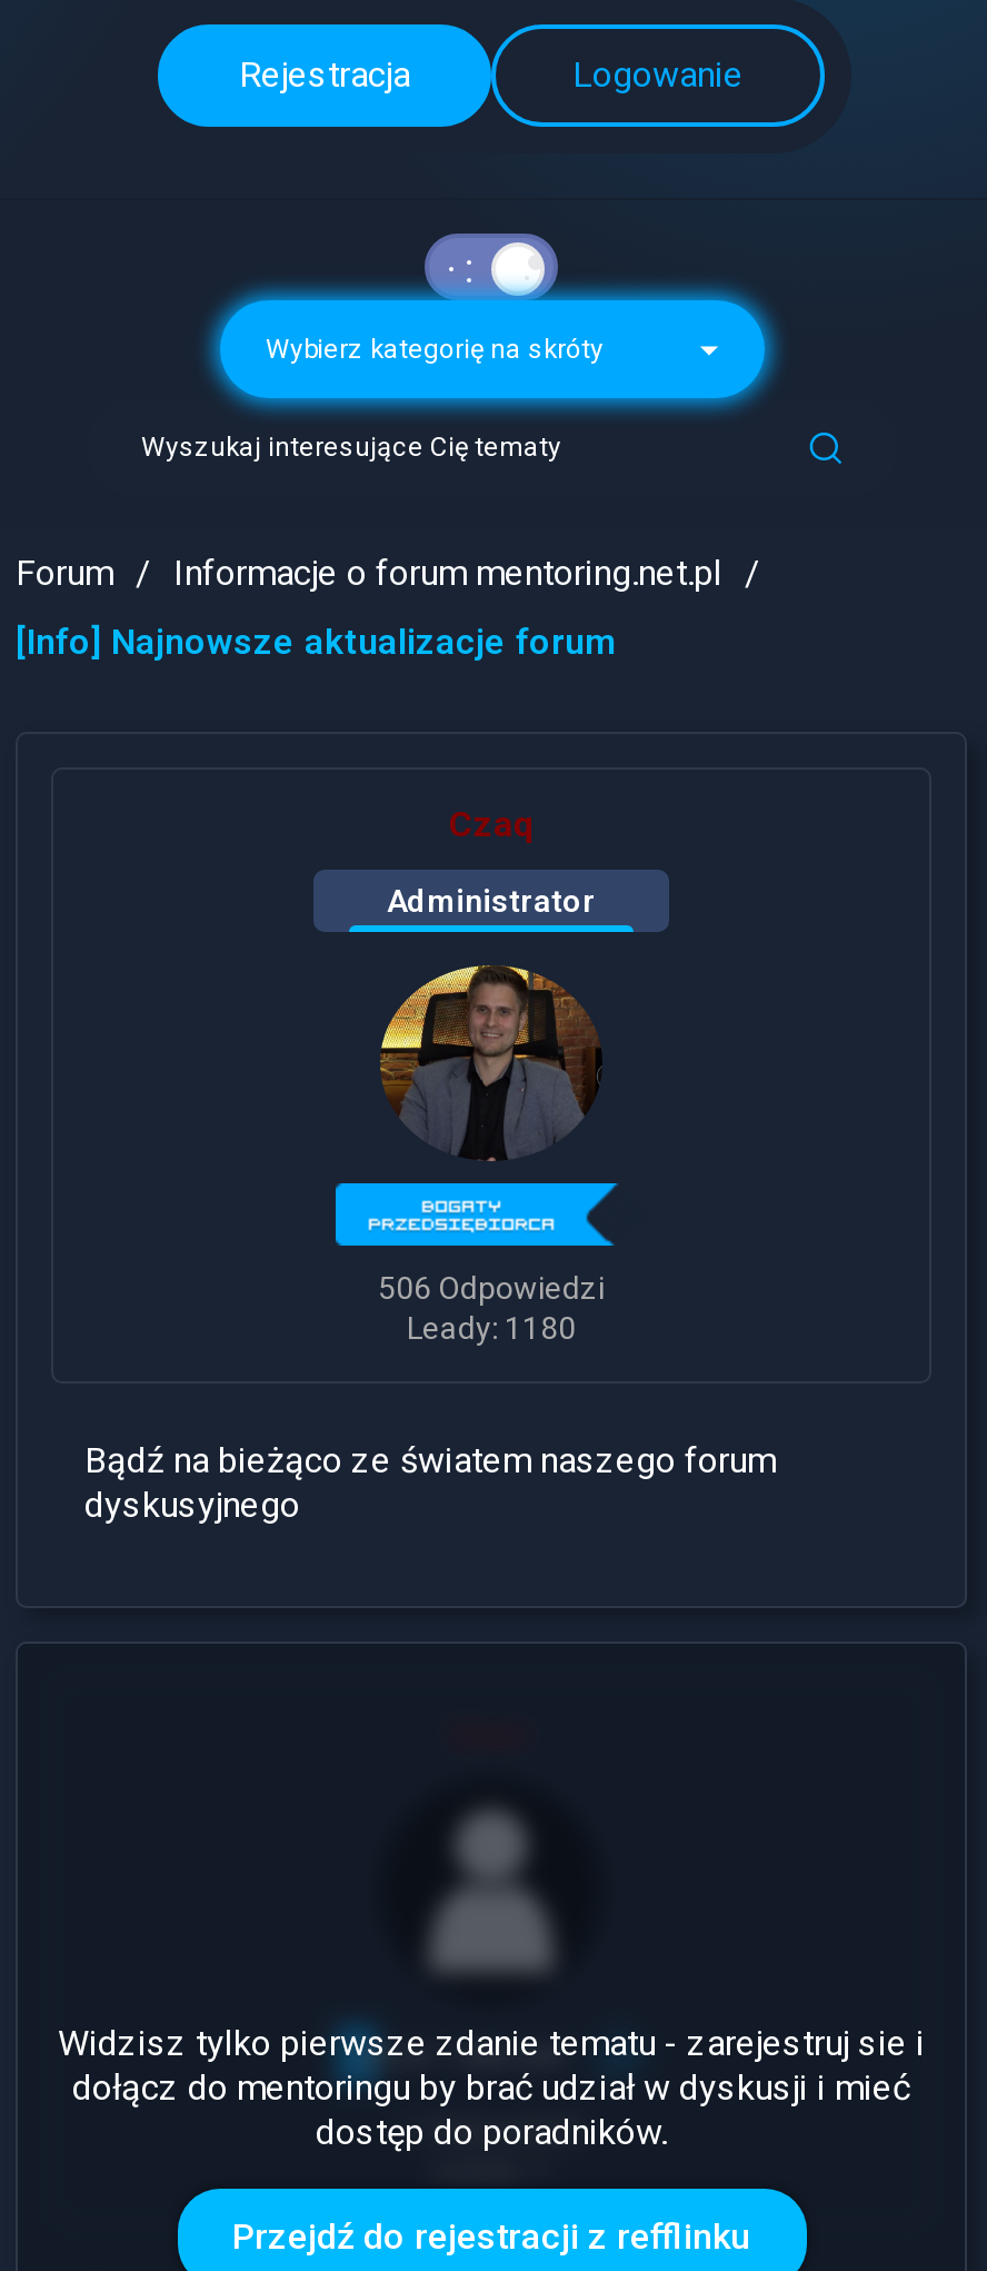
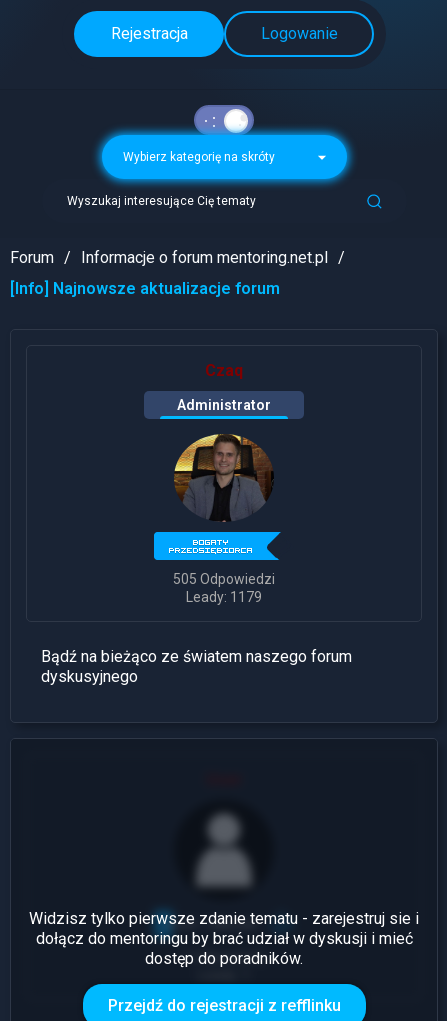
[378,1270,605,1306] 506 Odpowiedzi -> [173,571,275,587] 505 Odpowiedzi
[407,1310,576,1346] Leady: 1180 -> [186,589,262,605] Leady: 1179

